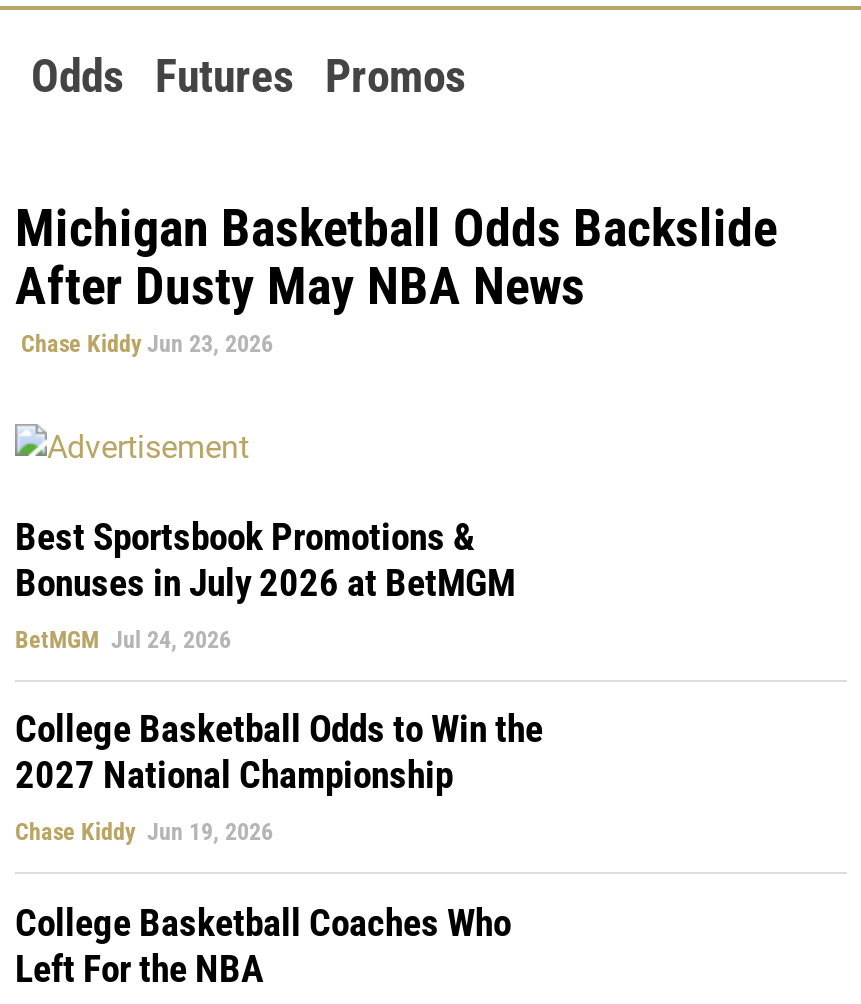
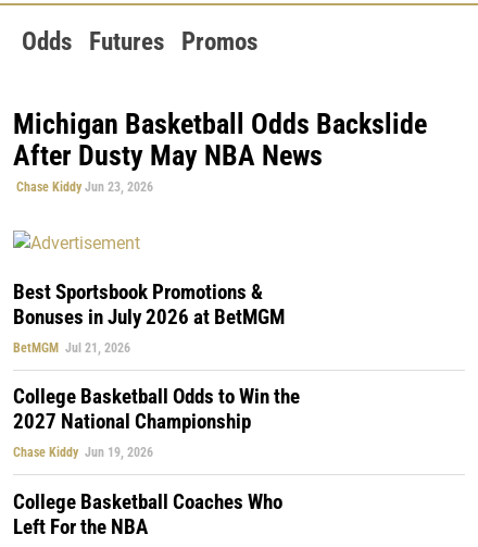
[15,626,231,654] BetMGM Jul 24, 2026 -> [13,340,130,355] BetMGM Jul 21, 2026

